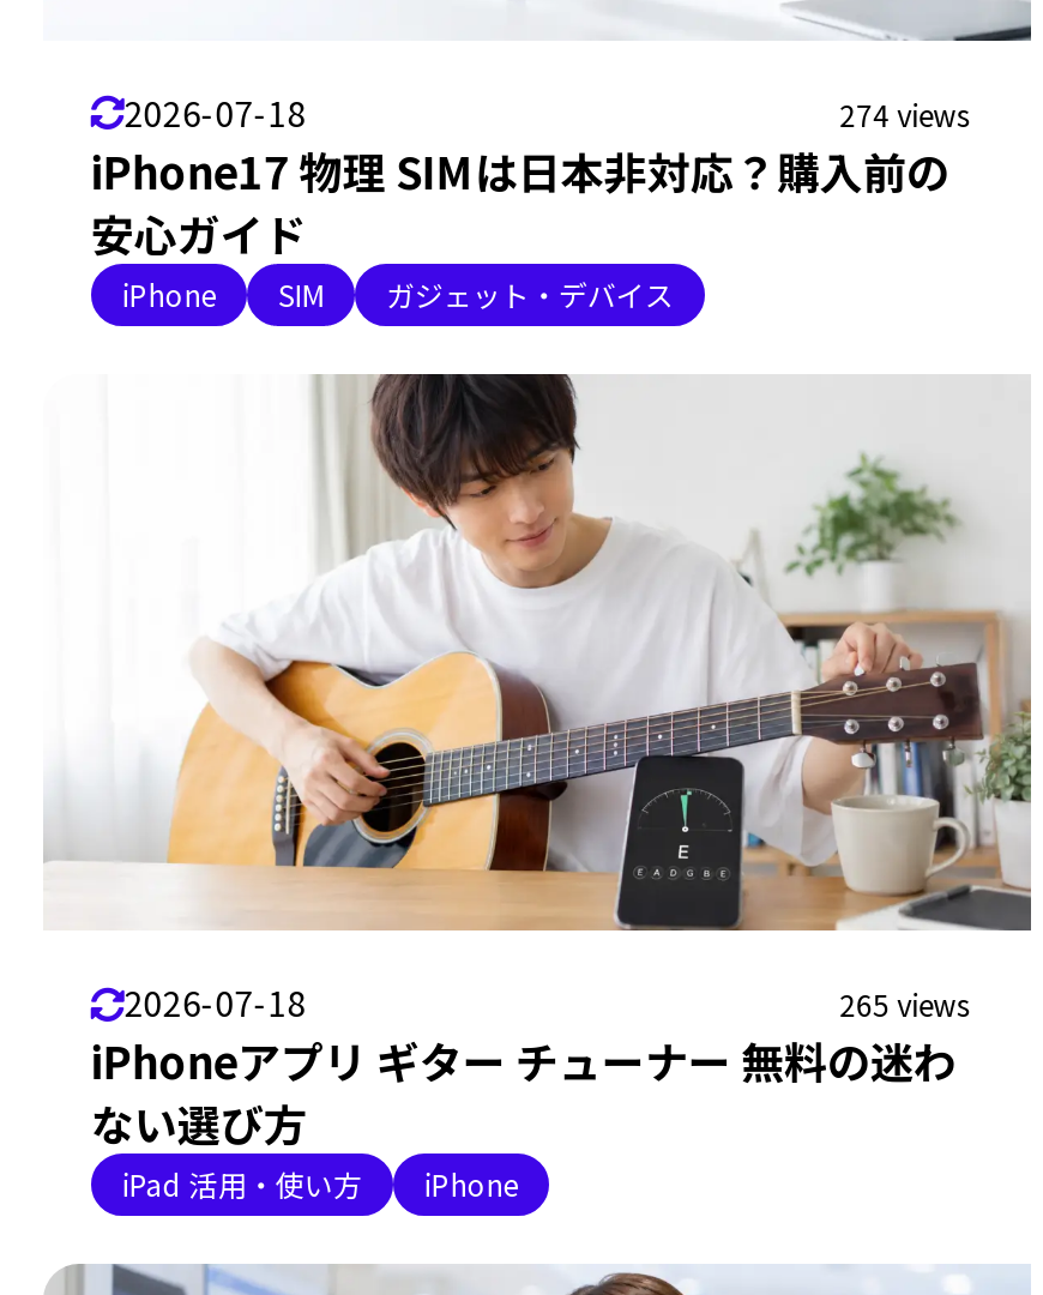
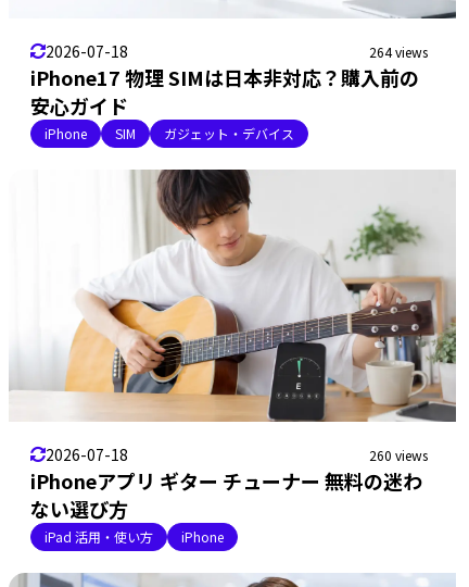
[839,93,969,133] 274 views -> [369,42,428,60] 264 views
[839,983,969,1024] 265 views -> [369,445,428,464] 260 views

